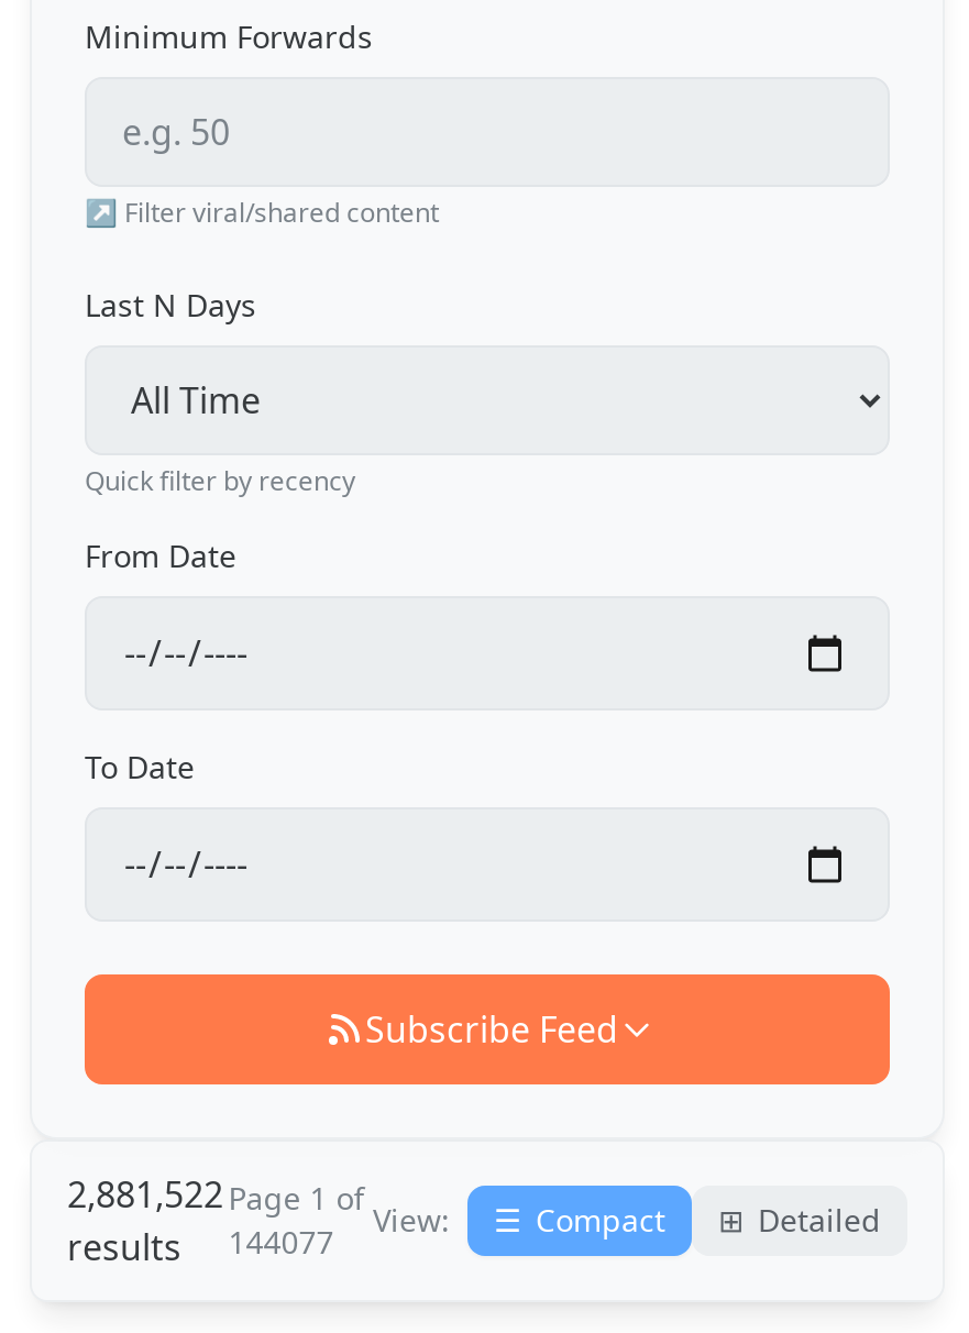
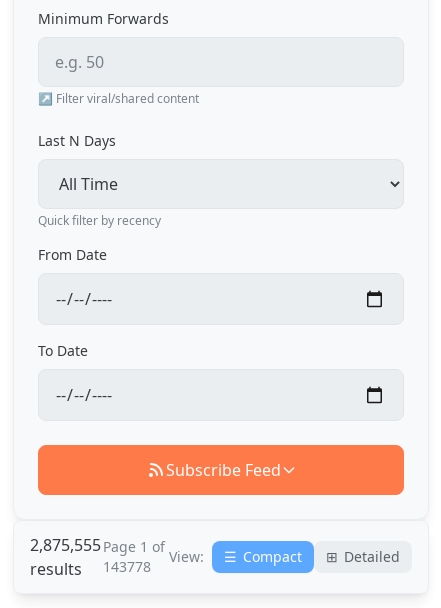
[67,1170,365,1219] 2,881,522 Page 1 of -> [30,534,165,556] 2,875,555 Page 1 of
[67,1221,334,1271] results 144077 -> [30,557,151,580] results 143778

